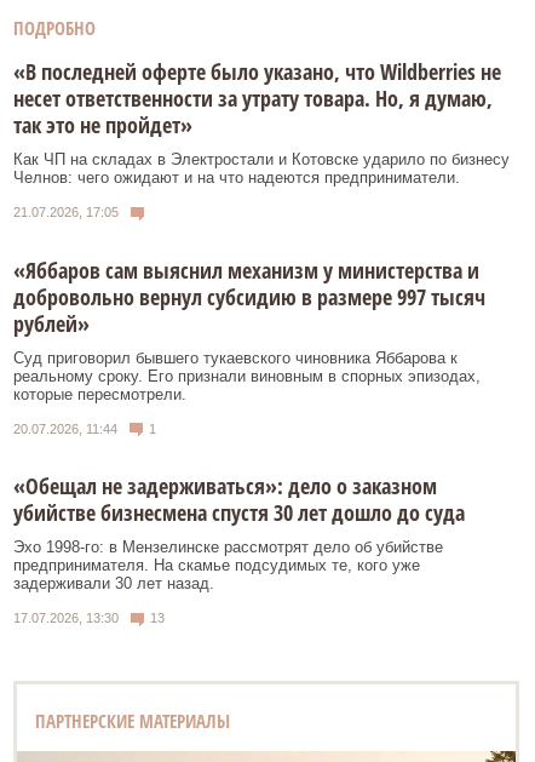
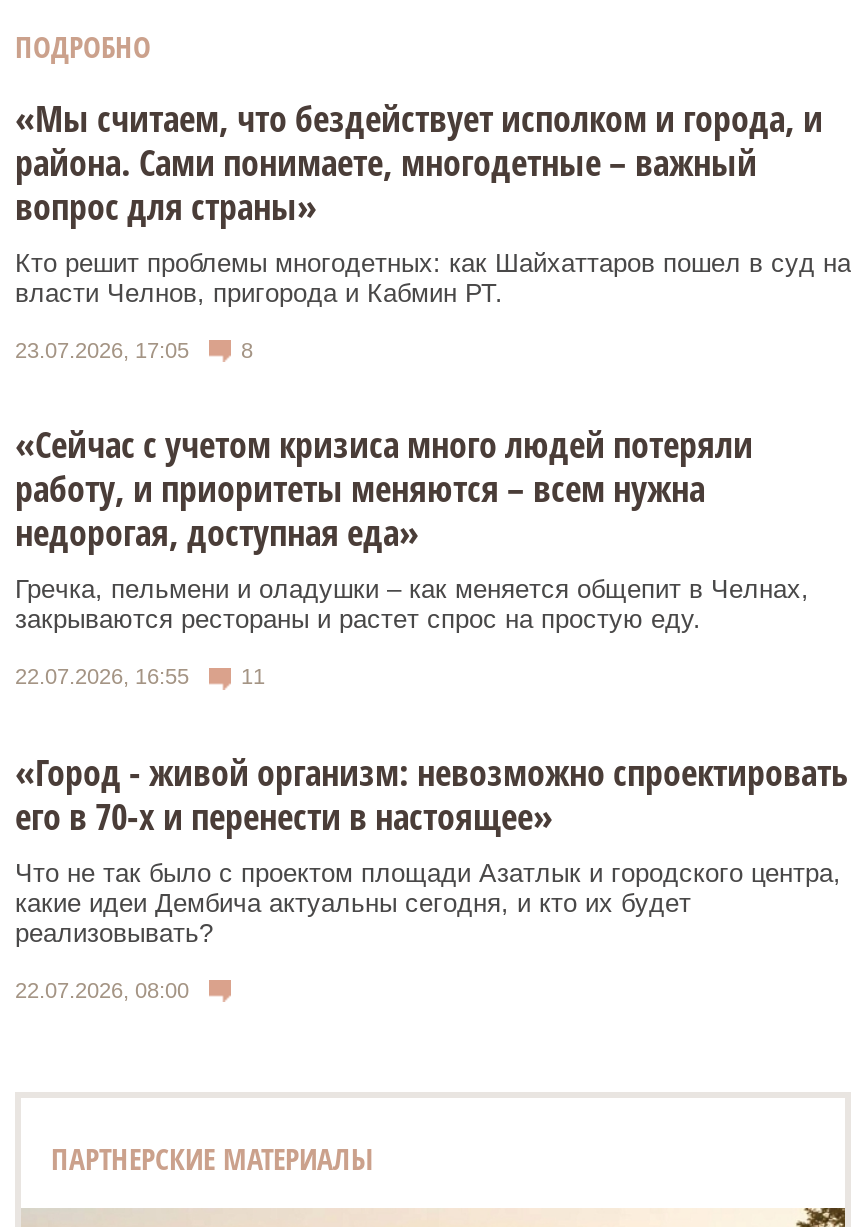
[13,57,510,186] «В последней оферте было указано, что Wildberries не | несет ответственности за утрату товара. Но, я думаю, | так это не пройдет» | Как ЧП на складах в Электростали и Котовске ударило по бизнесу | Челнов: чего ожидают и на что надеются предприниматели. -> [15,93,851,307] «Мы считаем, что бездействует исполком и города, и | района. Сами понимаете, многодетные – важный | вопрос для страны» | Кто решит проблемы многодетных: как Шайхаттаров пошел в суд на | власти Челнов, пригорода и Кабмин РТ.
[13,205,119,219] 21.07.2026, 17:05 -> [15,337,253,361] 23.07.2026, 17:05 | 8
[13,255,485,403] «Яббаров сам выяснил механизм у министерства и | добровольно вернул субсидию в размере 997 тысяч | рублей» | Суд приговорил бывшего тукаевского чиновника Яббарова к | реальному сроку. Его признали виновным в спорных эпизодах, | которые пересмотрели. -> [15,420,809,634] «Сейчас с учетом кризиса много людей потеряли | работу, и приоритеты меняются – всем нужна | недорогая, доступная еда» | Гречка, пельмени и оладушки – как меняется общепит в Челнах, | закрываются рестораны и растет спрос на простую еду.
[13,421,156,436] 20.07.2026, 11:44 | 1 -> [15,664,265,688] 22.07.2026, 16:55 | 11
[13,471,465,593] «Обещал не задерживаться»: дело о заказном | убийстве бизнесмена спустя 30 лет дошло до суда | Эхо 1998-го: в Мензелинске рассмотрят дело об убийстве | предпринимателя. На скамье подсудимых те, кого уже | задерживали 30 лет назад. -> [15,747,849,947] «Город - живой организм: невозможно спроектировать | его в 70-х и перенести в настоящее» | Что не так было с проектом площади Азатлык и городского центра, | какие идеи Дембича актуальны сегодня, и кто их будет | реализовывать?
[13,611,165,625] 17.07.2026, 13:30 | 13 -> [15,977,189,1001] 22.07.2026, 08:00

